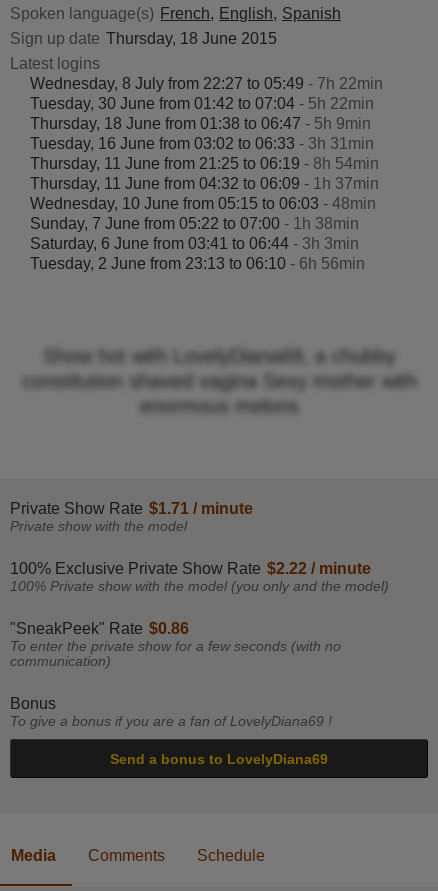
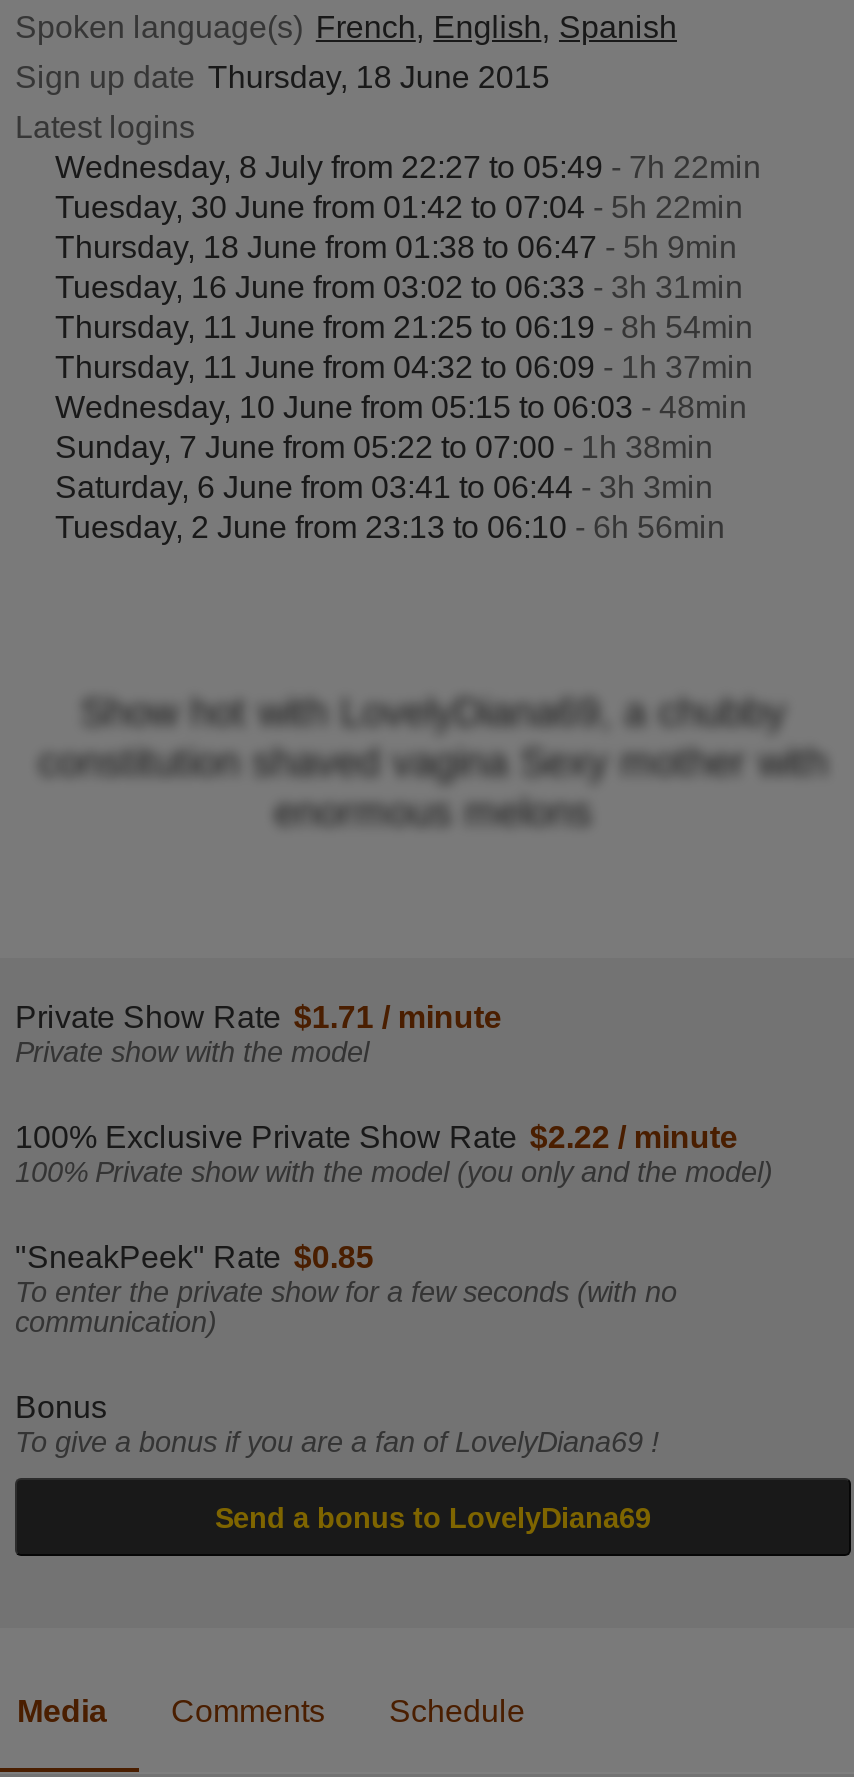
[10,620,189,637] "SneakPeek" Rate $0.86 -> [15,1240,374,1274] "SneakPeek" Rate $0.85

